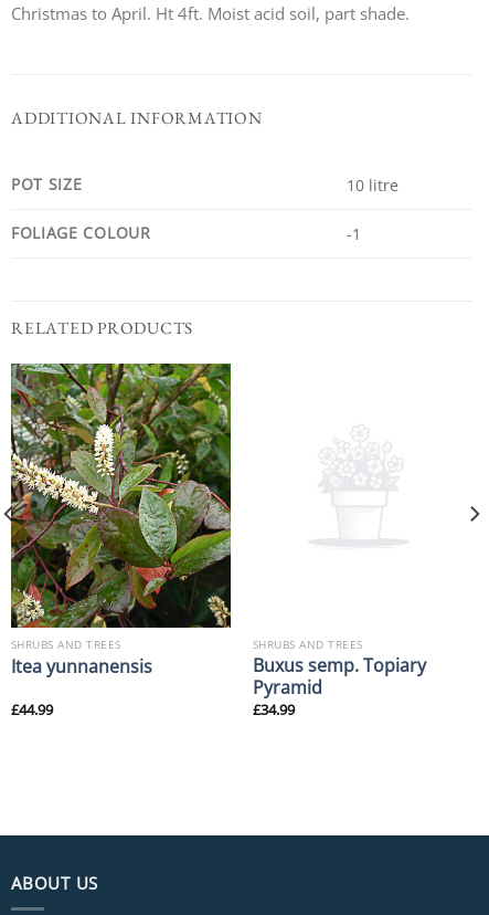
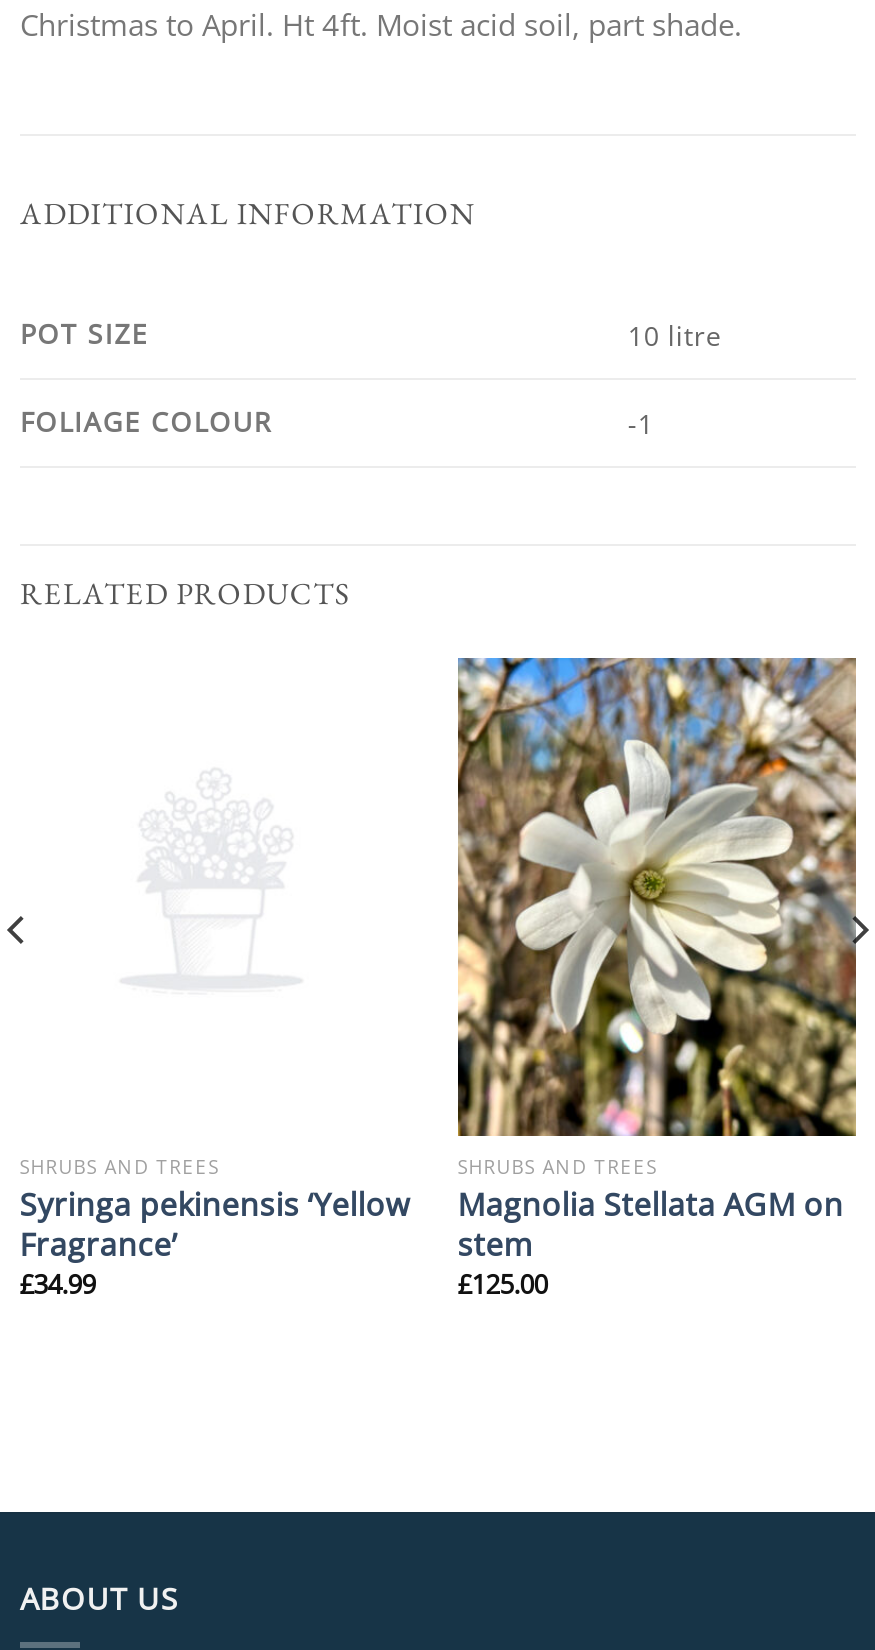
none -> [456,656,858,1138] [image]
[10,362,232,629] [image] -> none
[11,654,152,719] Itea yunnanensis | £44.99 -> [20,1183,410,1302] Syringa pekinensis ‘Yellow | Fragrance’ | £34.99
[253,654,426,719] Buxus semp. Topiary | Pyramid | £34.99 -> [458,1183,844,1302] Magnolia Stellata AGM on | stem | £125.00

